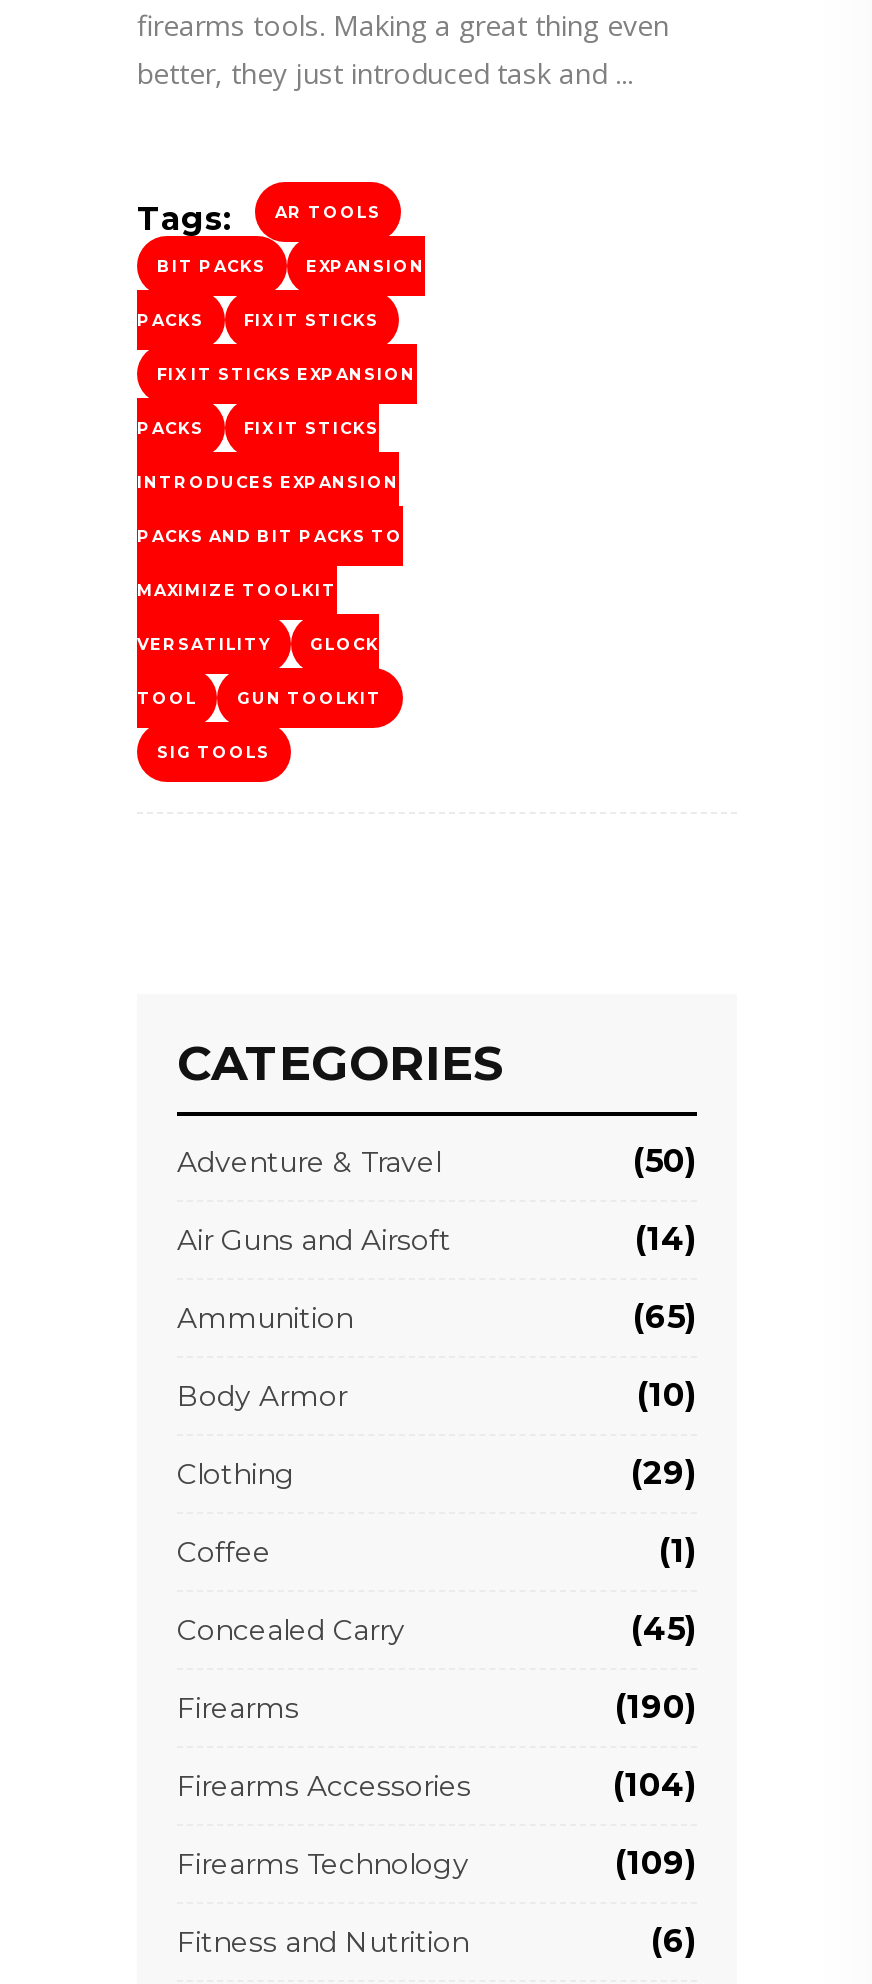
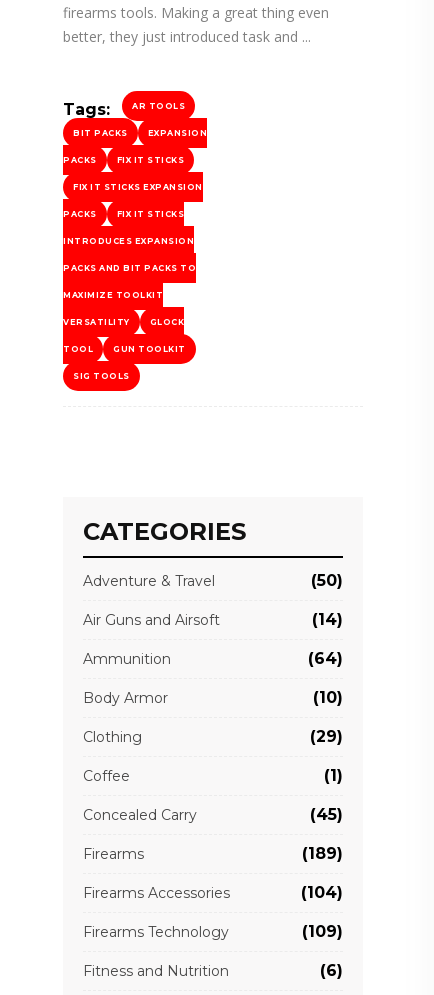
[633,1298,697,1336] (65) -> [308,649,343,668] (64)
[615,1688,697,1726] (190) -> [302,844,343,863] (189)

